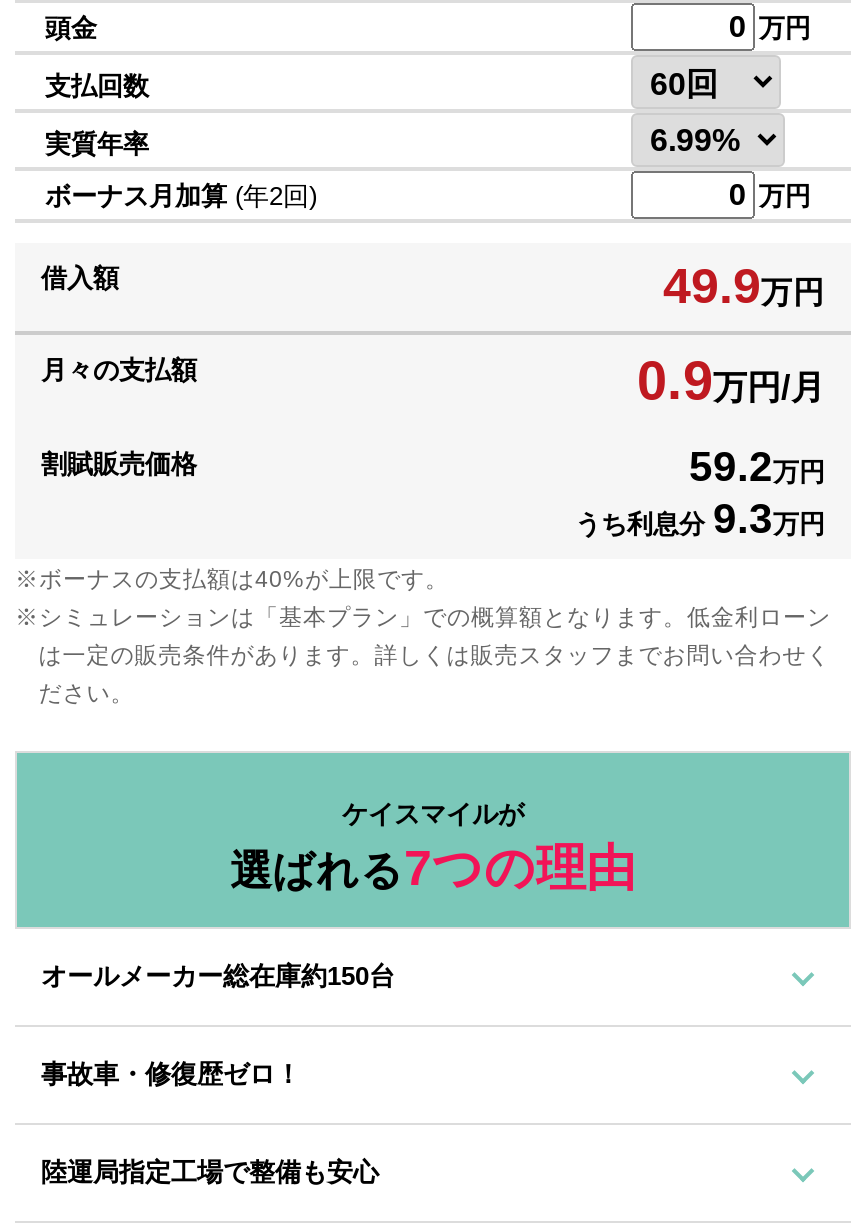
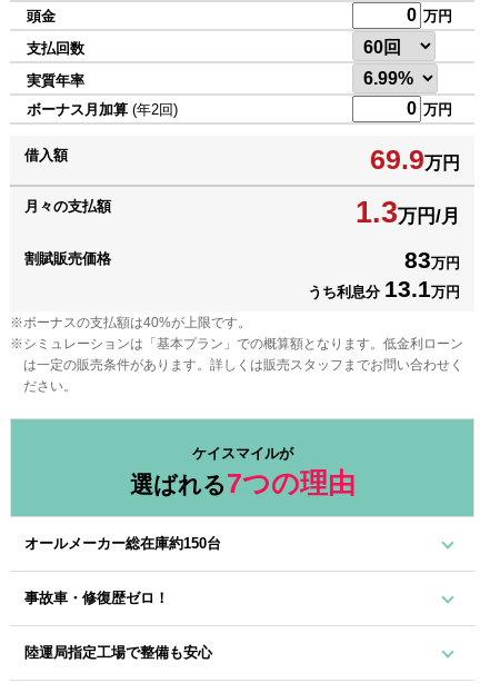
[663,256,825,312] 49.9万円 -> [370,143,460,174] 69.9万円
[637,350,825,410] 0.9万円/月 -> [356,195,460,229] 1.3万円/月
[689,442,825,488] 59.2万円 -> [404,247,460,272] 83万円
[575,494,825,540] うち利息分9.3万円 -> [308,275,460,301] うち利息分13.1万円

